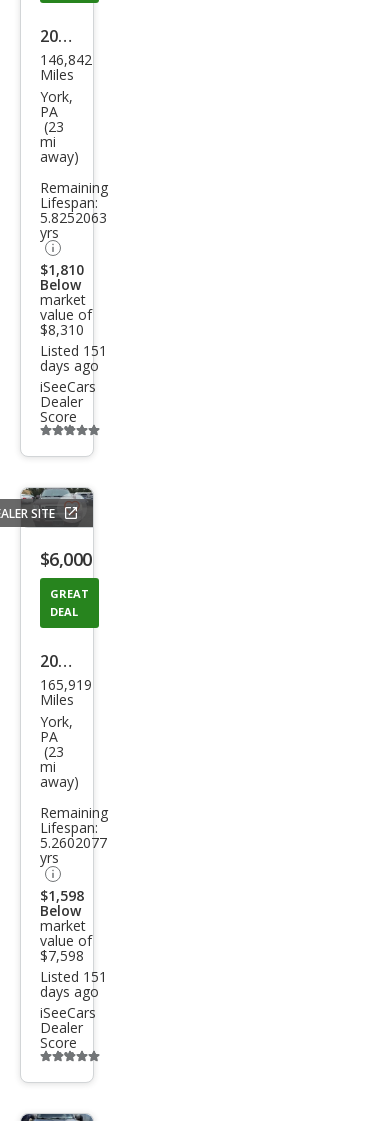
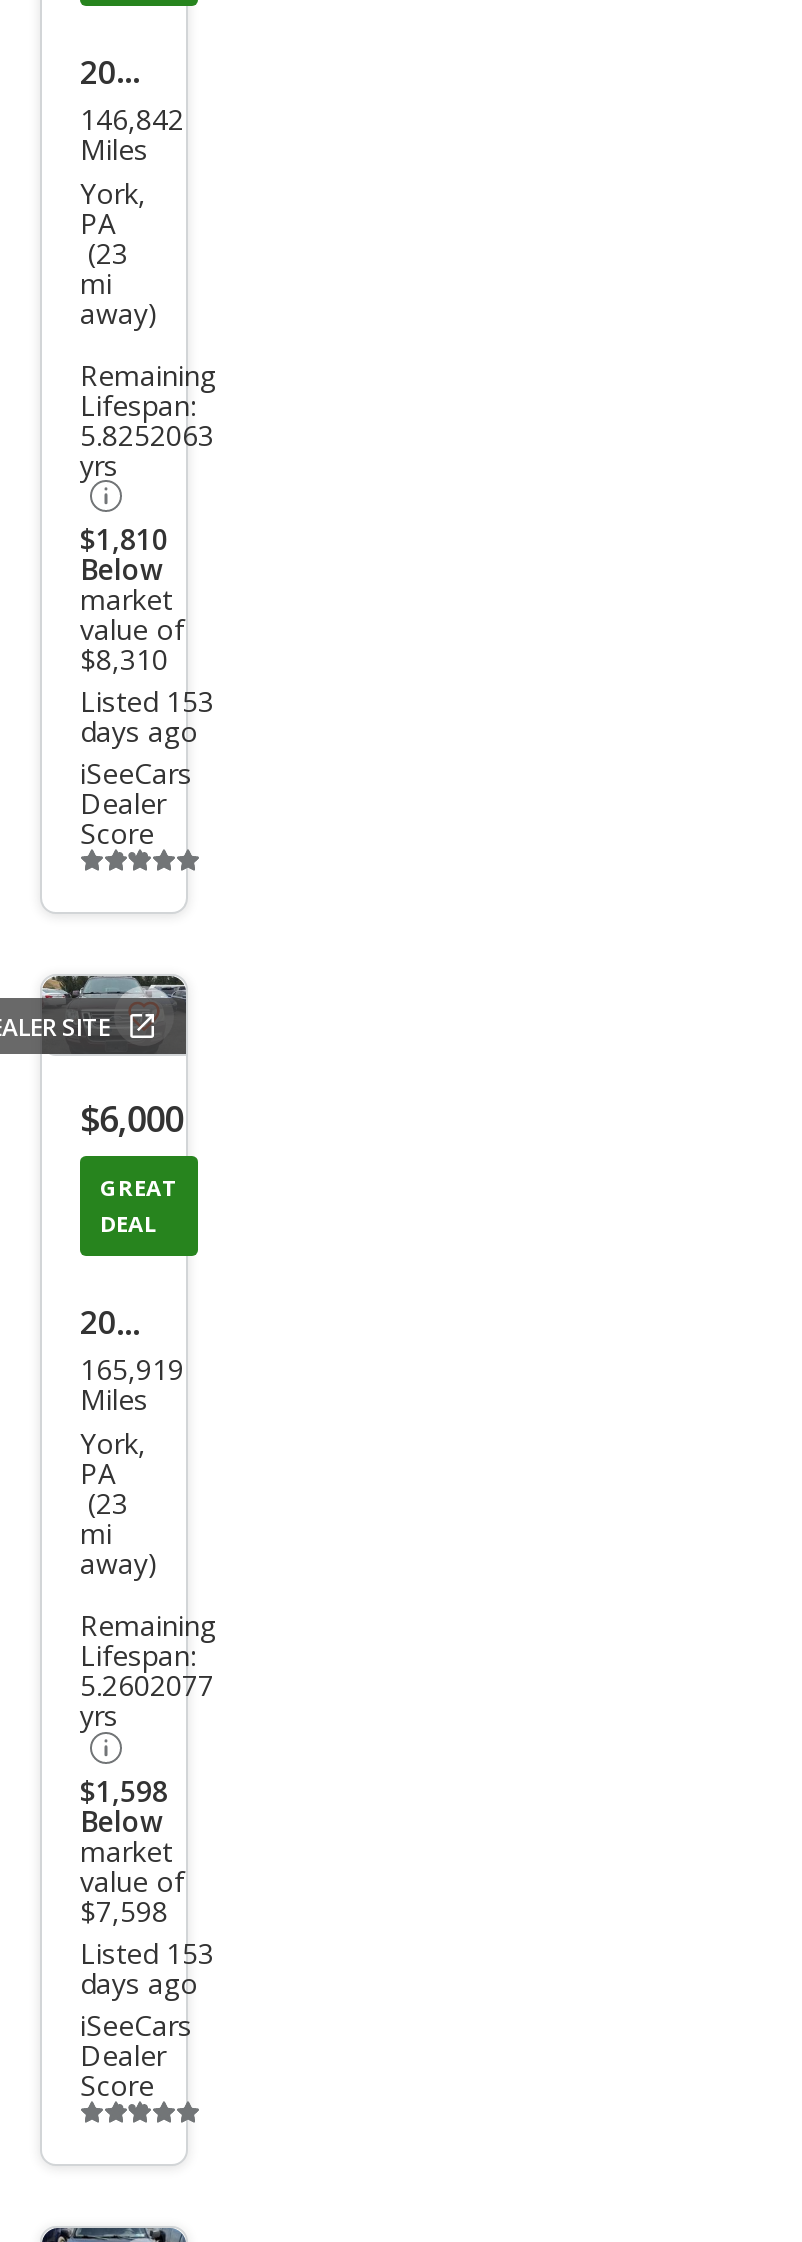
[40,341,107,360] Listed 151 -> [80,682,214,720] Listed 153
[40,967,107,986] Listed 151 -> [80,1933,214,1971] Listed 153

